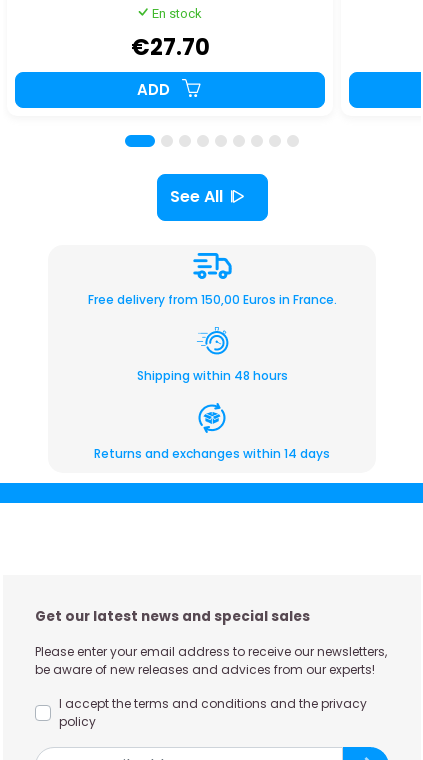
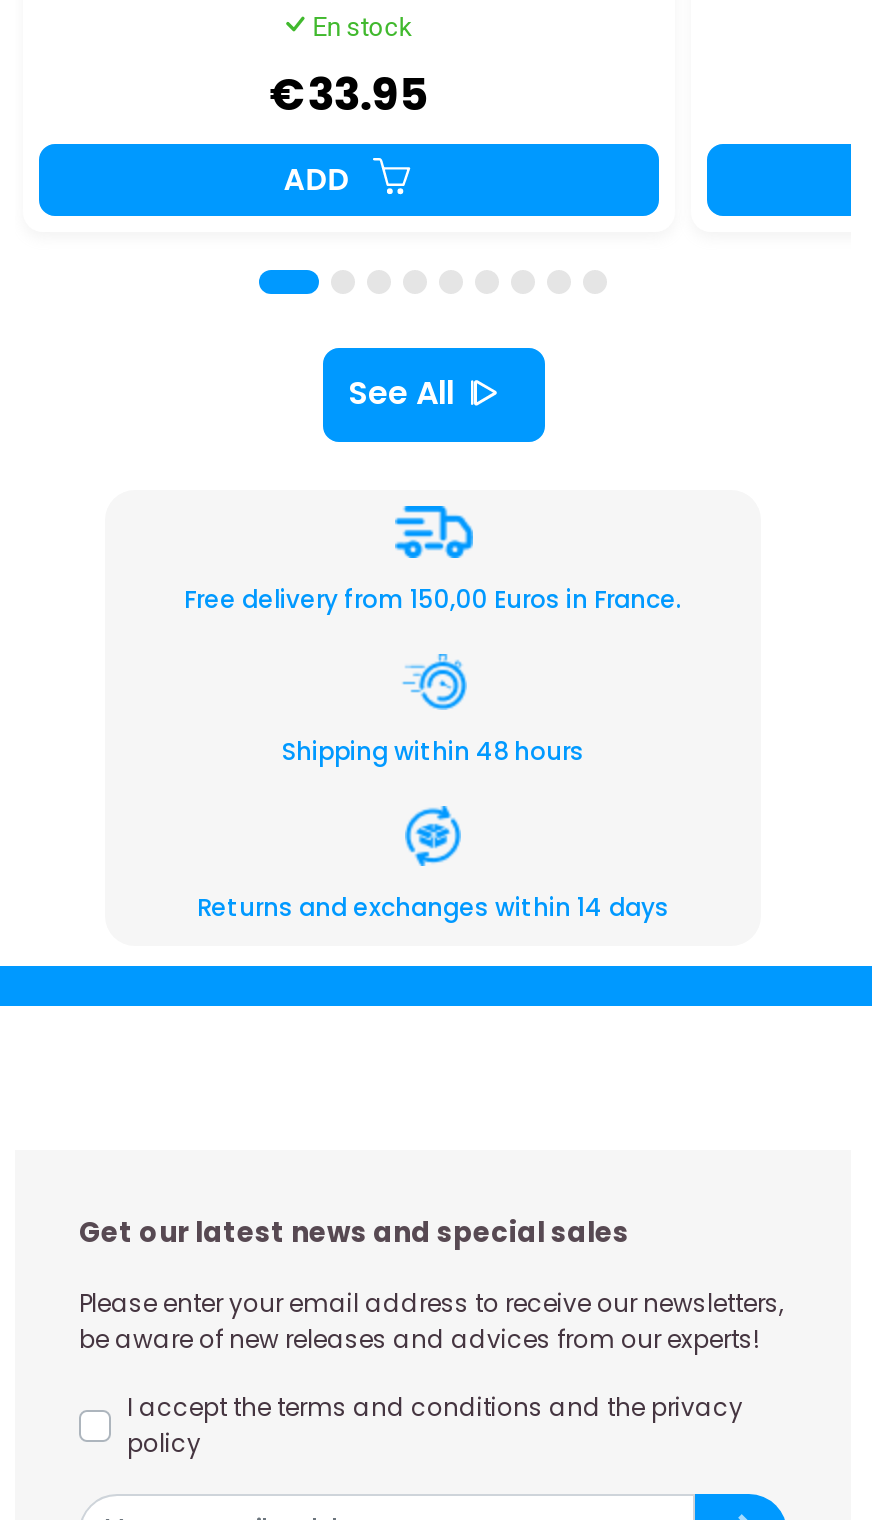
[131,32,210,63] €27.70 -> [269,63,429,125] €33.95

